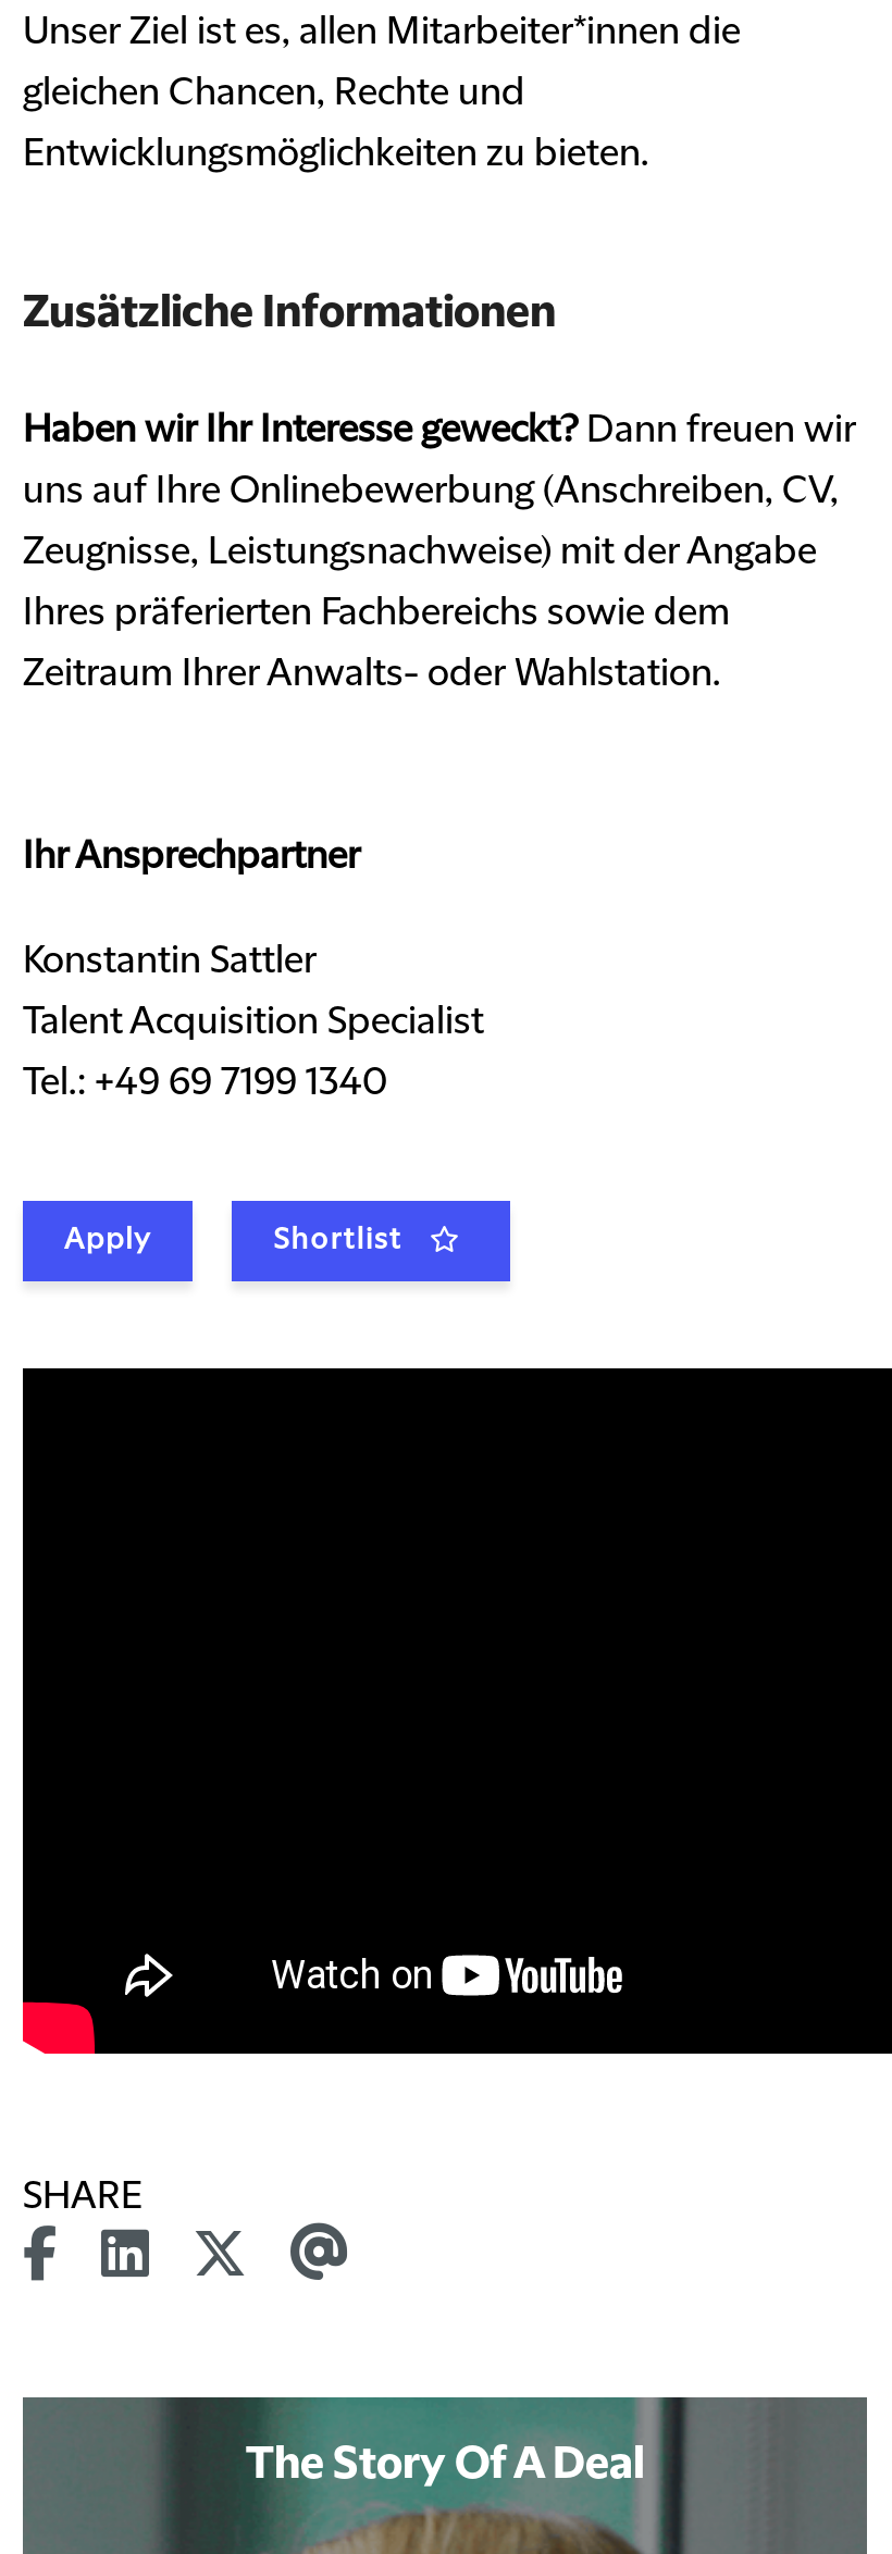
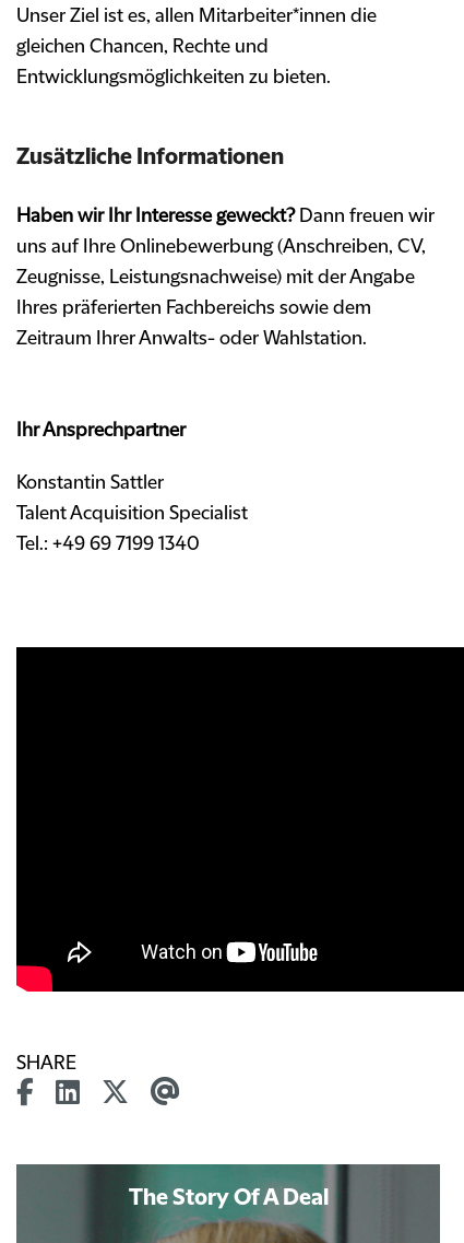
[64,1223,403,1257] Apply | Shortlist -> none

